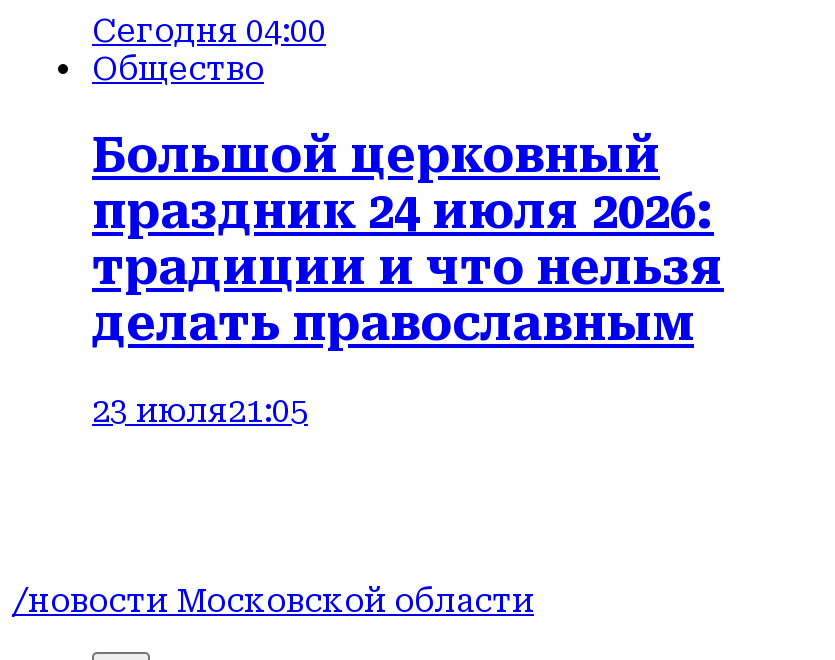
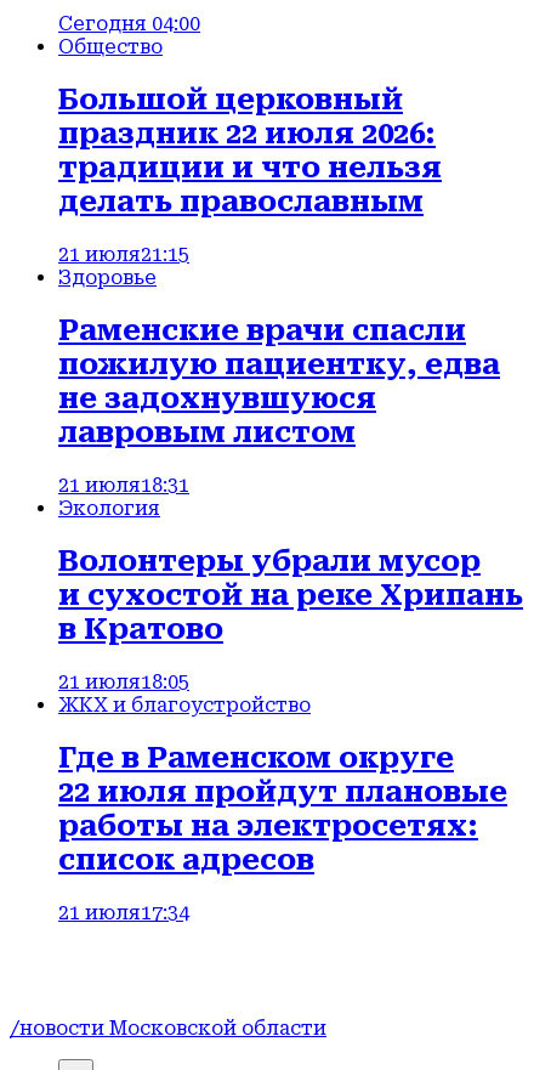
[92,184,714,240] праздник 24 июля 2026: -> [58,117,436,151] праздник 22 июля 2026:
[92,391,308,429] 23 июля21:05 -> [58,243,523,924] 21 июля21:15 | Здоровье | Раменские врачи спасли | пожилую пациентку, едва | не задохнувшуюся | лавровым листом | 21 июля18:31 | Экология | Волонтеры убрали мусор | и сухостой на реке Хрипань | в Кратово | 21 июля18:05 | ЖКХ и благоустройство | Где в Раменском округе | 22 июля пройдут плановые | работы на электросетях: | список адресов | 21 июля17:34

